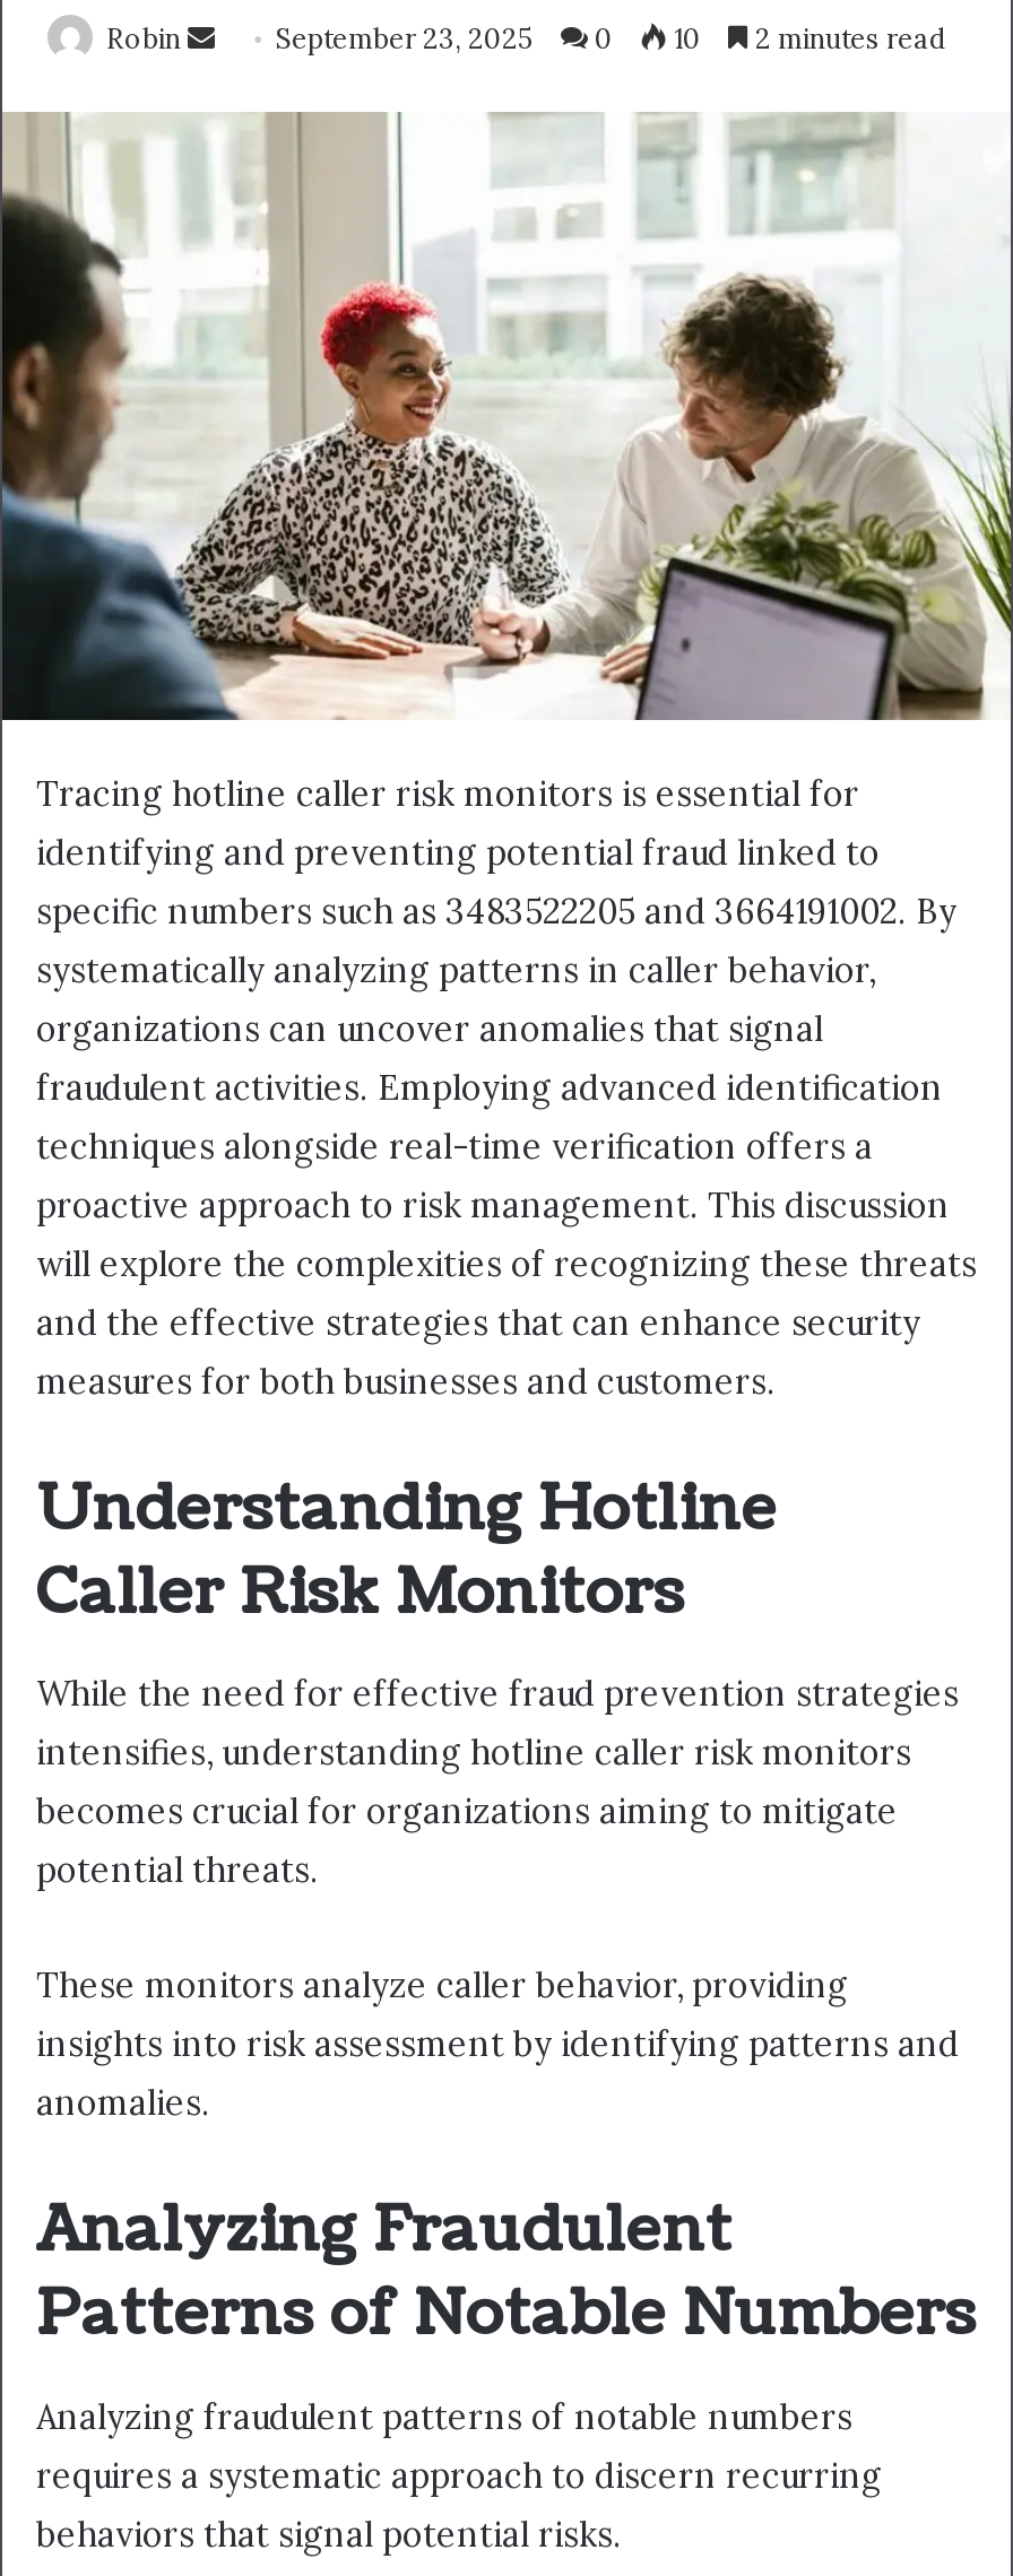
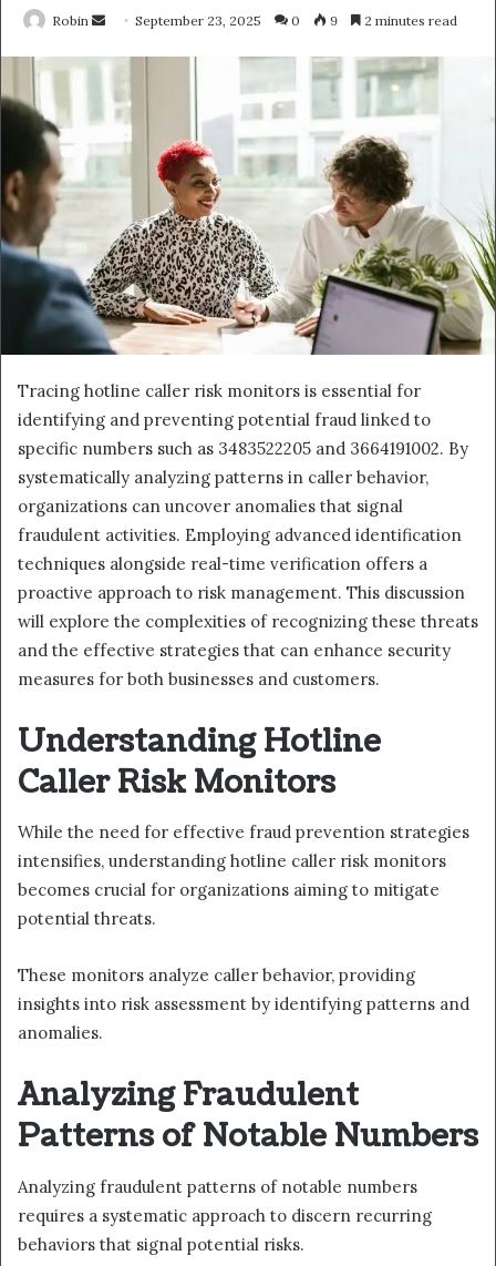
[667,22,701,56] 10 -> [327,12,338,29] 9

